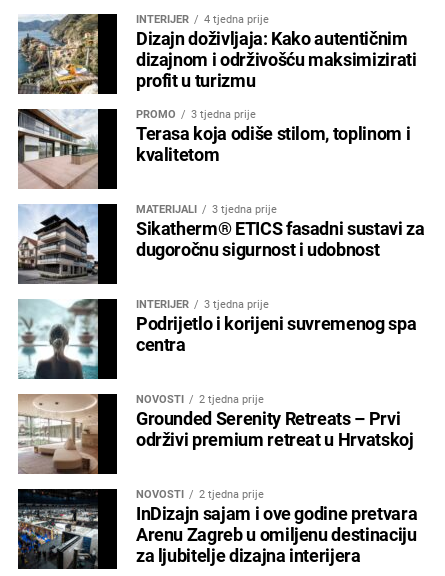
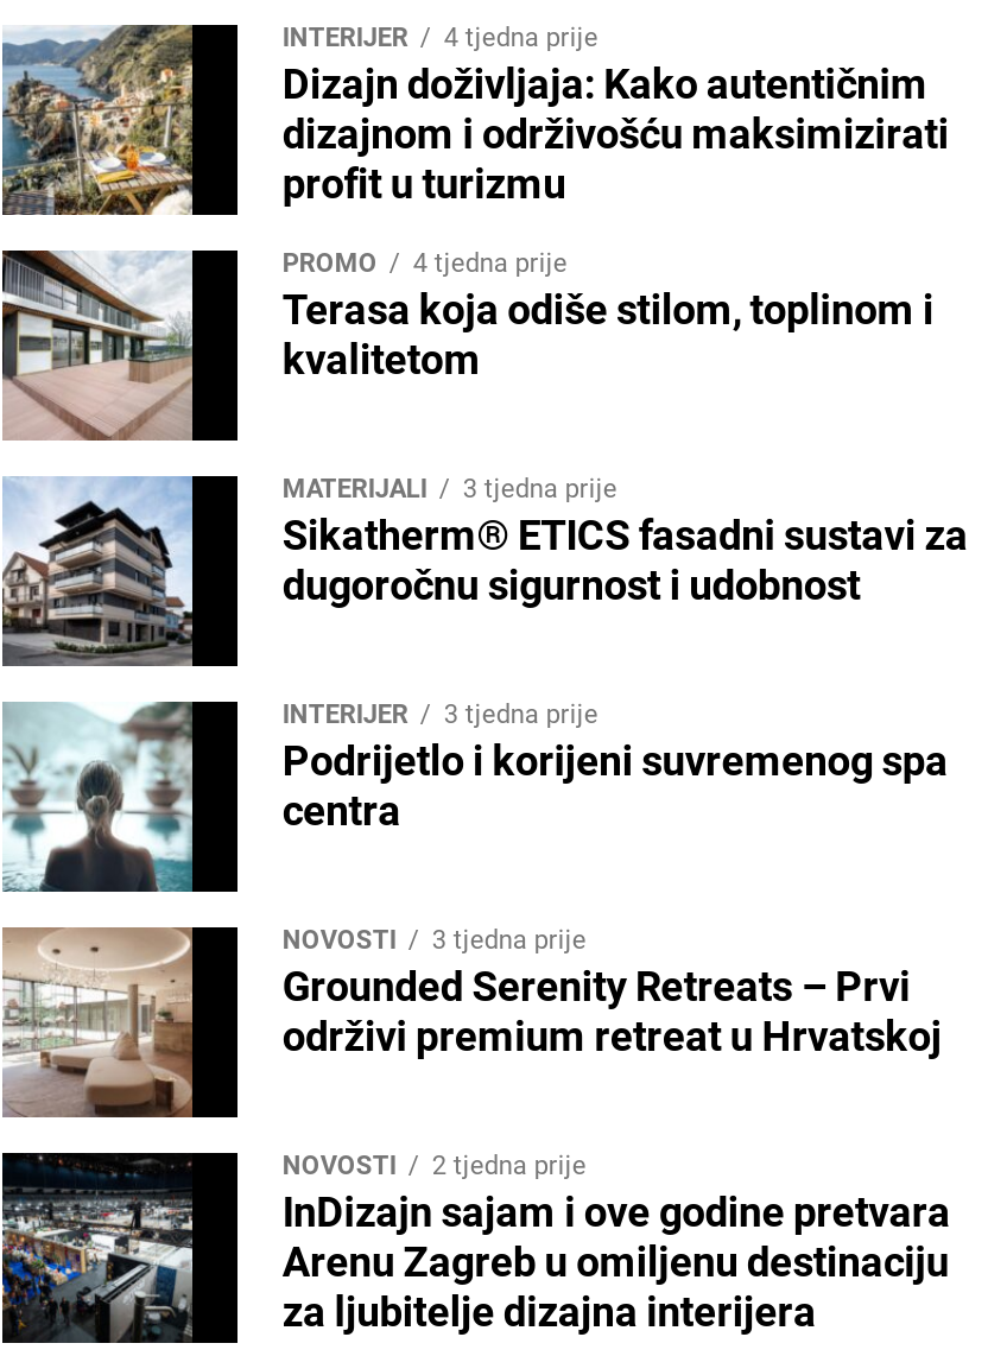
[136,108,256,121] PROMO 3 tjedna prije -> [282,248,567,279] PROMO 4 tjedna prije
[136,393,264,406] NOVOSTI 2 tjedna prije -> [282,925,586,956] NOVOSTI 3 tjedna prije

